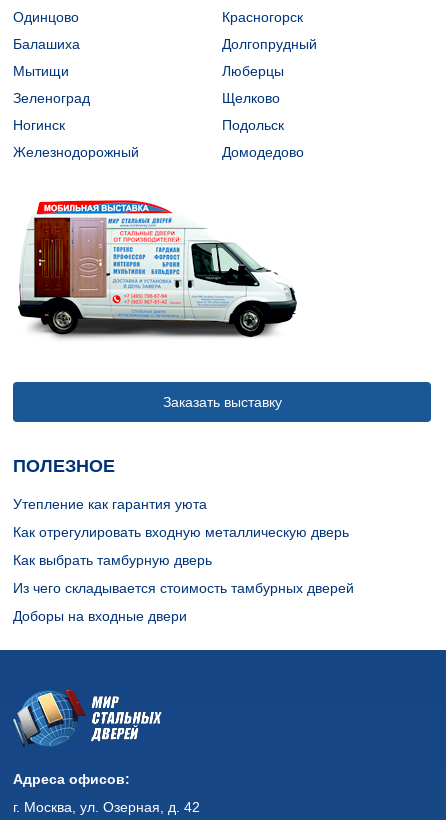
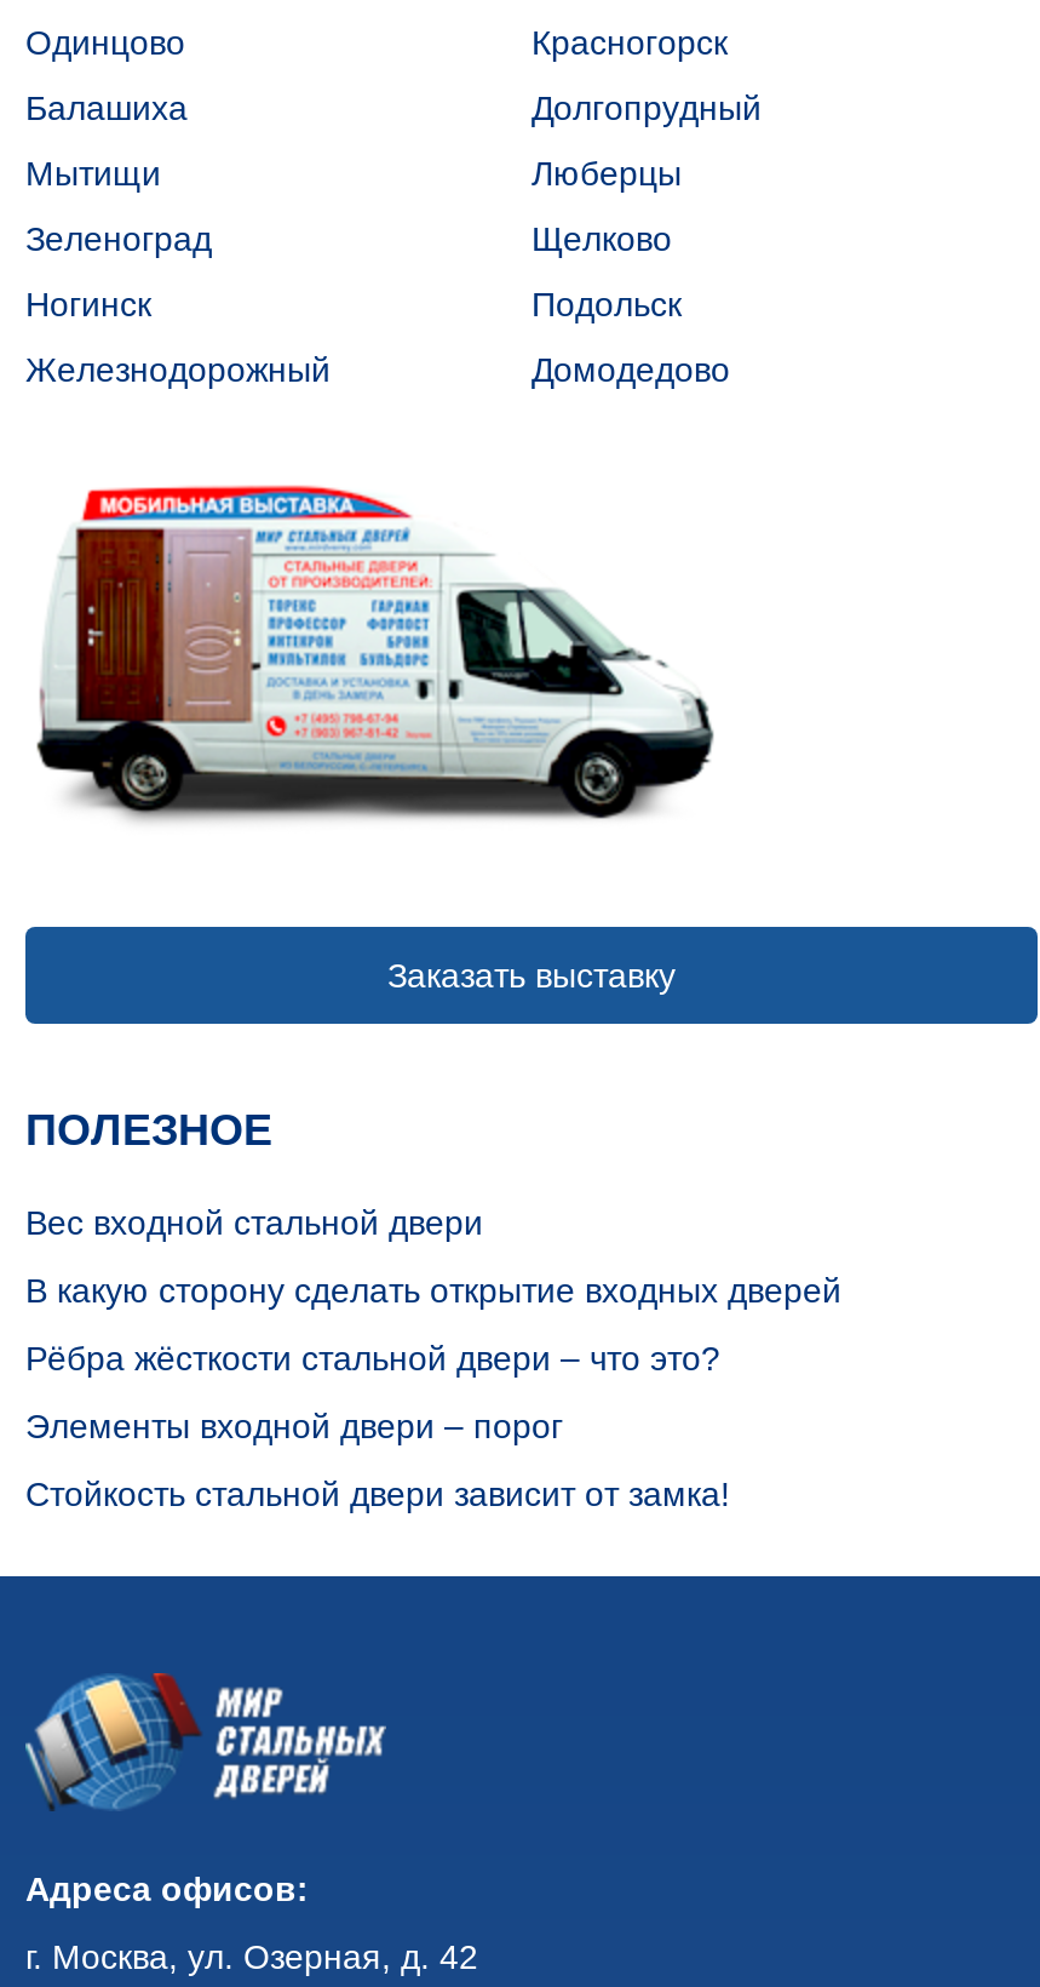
[13,496,207,512] Утепление как гарантия уюта -> [25,1203,483,1242] Вес входной стальной двери
[13,524,349,540] Как отрегулировать входную металлическую дверь -> [25,1271,841,1310] В какую сторону сделать открытие входных дверей
[13,552,212,568] Как выбрать тамбурную дверь -> [25,1339,720,1378] Рёбра жёсткости стальной двери – что это?
[13,580,354,596] Из чего складывается стоимость тамбурных дверей -> [25,1407,563,1445] Элементы входной двери – порог
[13,608,187,624] Доборы на входные двери -> [25,1474,730,1513] Стойкость стальной двери зависит от замка!

